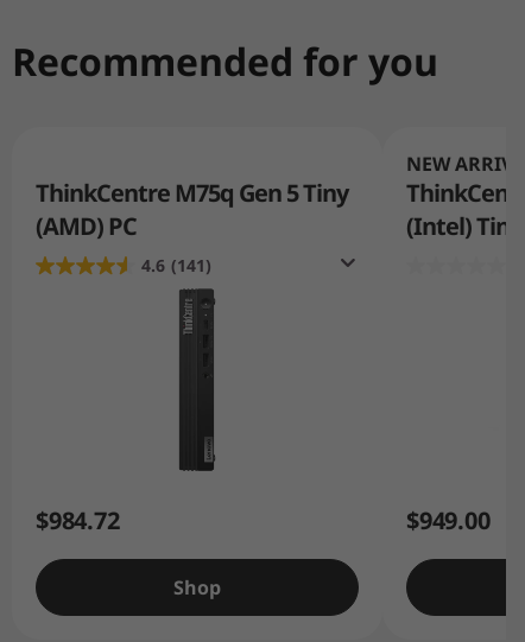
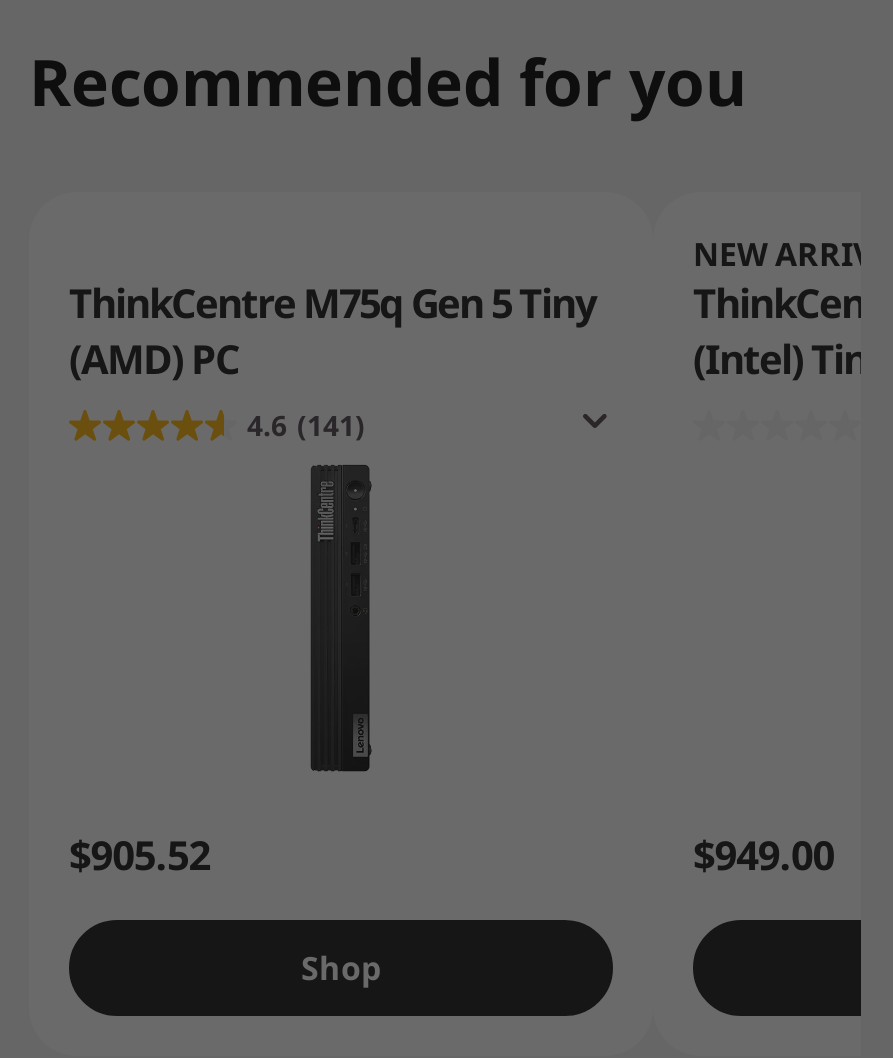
[36,504,119,536] $984.72 -> [69,827,210,881] $905.52

